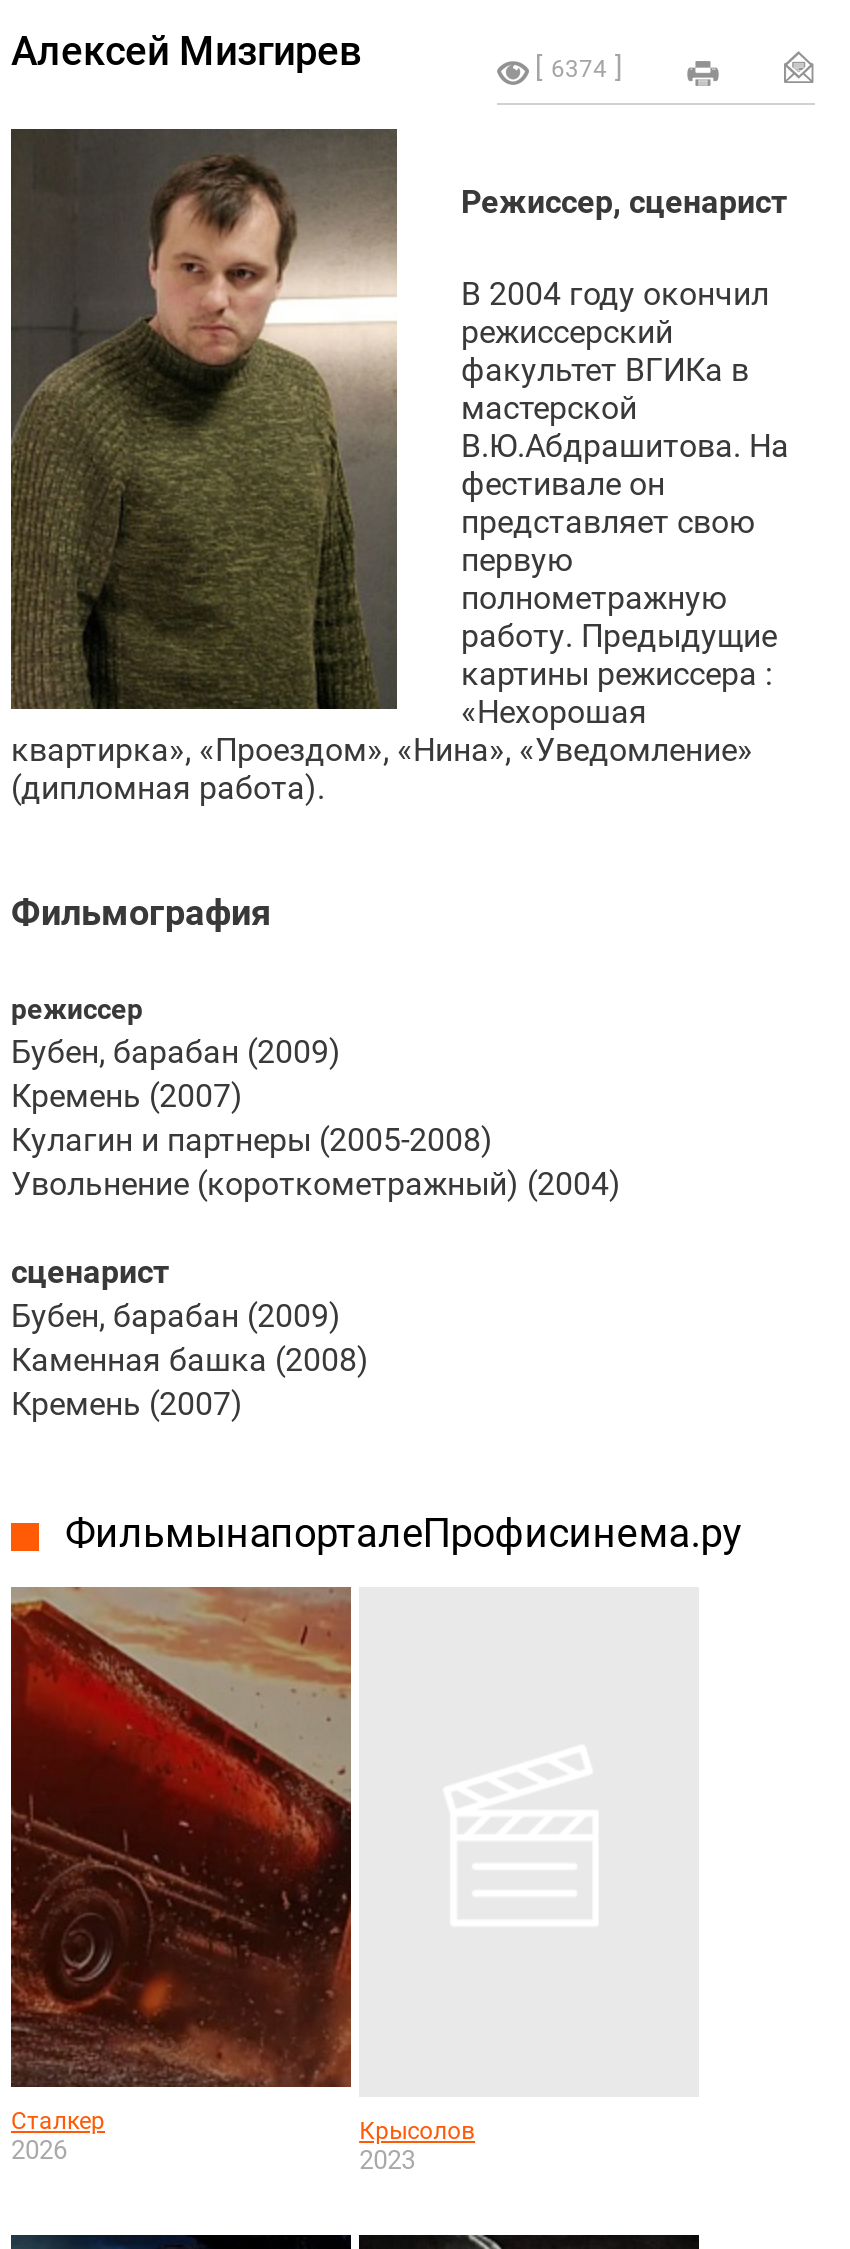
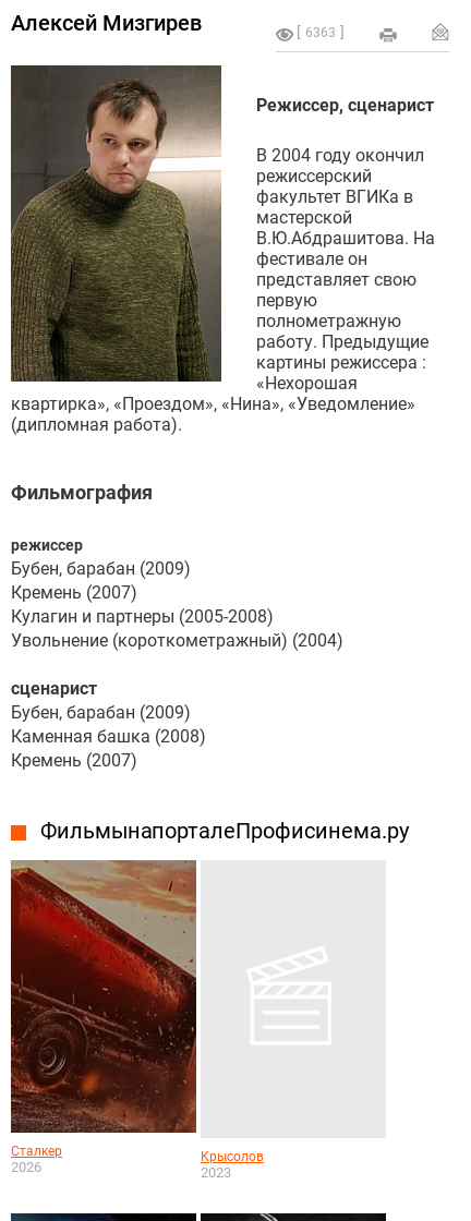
[551,55,607,83] 6374 -> [305,25,336,40] 6363

